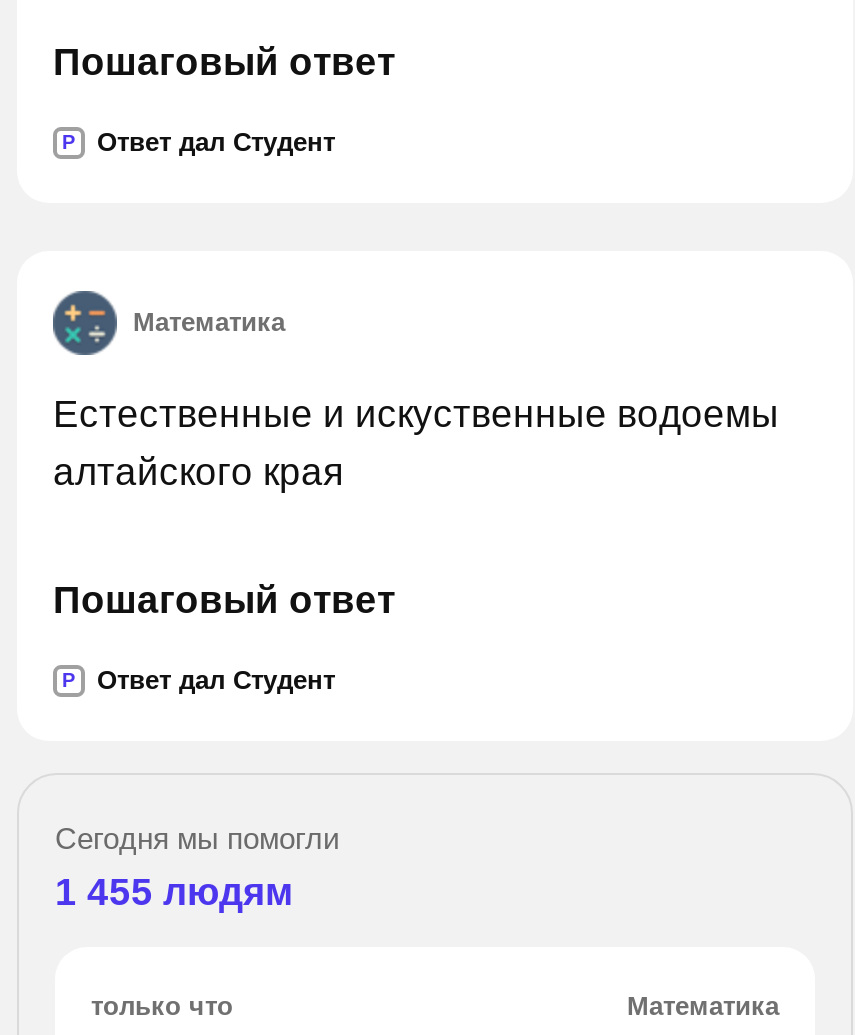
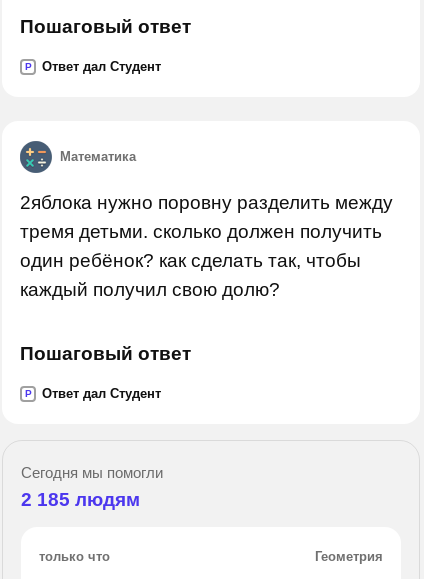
[53,393,779,493] Естественные и искуственные водоемы | алтайского края -> [20,192,393,300] 2яблока нужно поровну разделить между | тремя детьми. сколько должен получить | один ребёнок? как сделать так, чтобы | каждый получил свою долю?
[55,871,293,913] 1 455 людям -> [21,489,140,510] 2 185 людям
[627,991,779,1021] Математика -> [315,549,383,564] Геометрия

